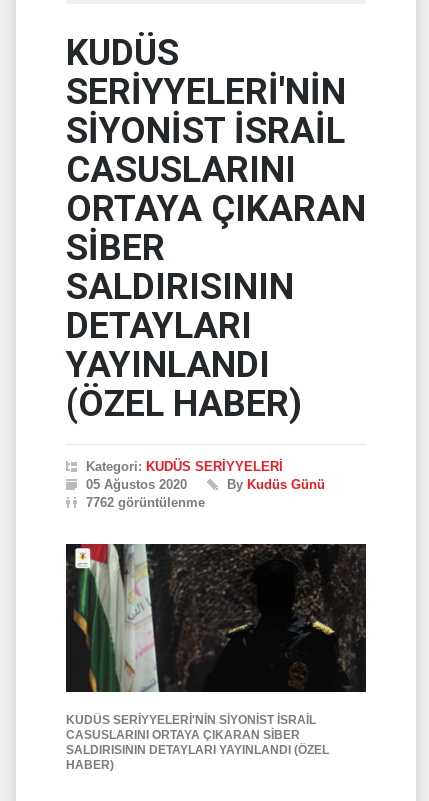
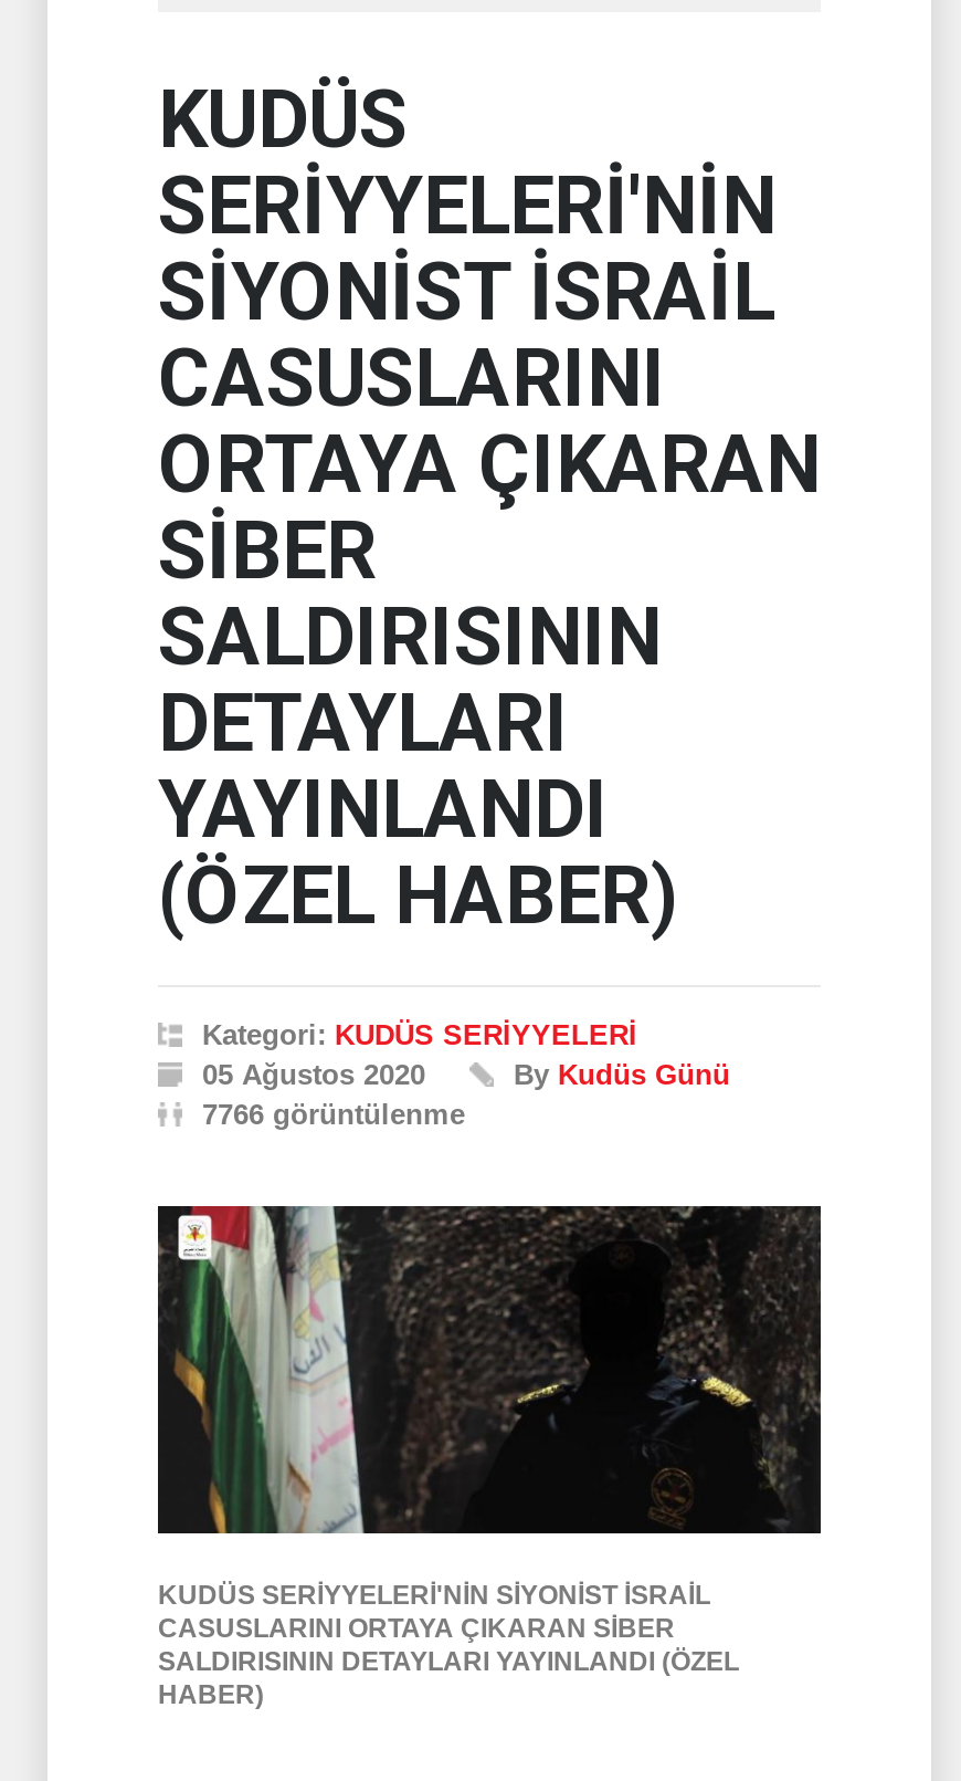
[86,495,205,510] 7762 görüntülenme -> [202,1098,465,1131] 7766 görüntülenme

